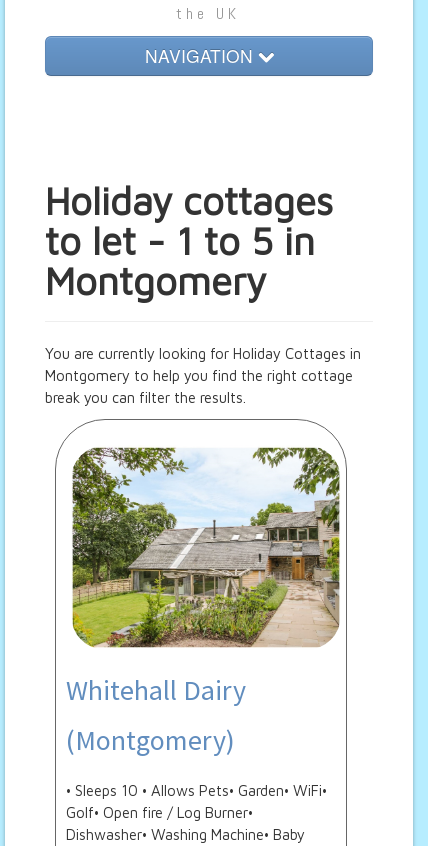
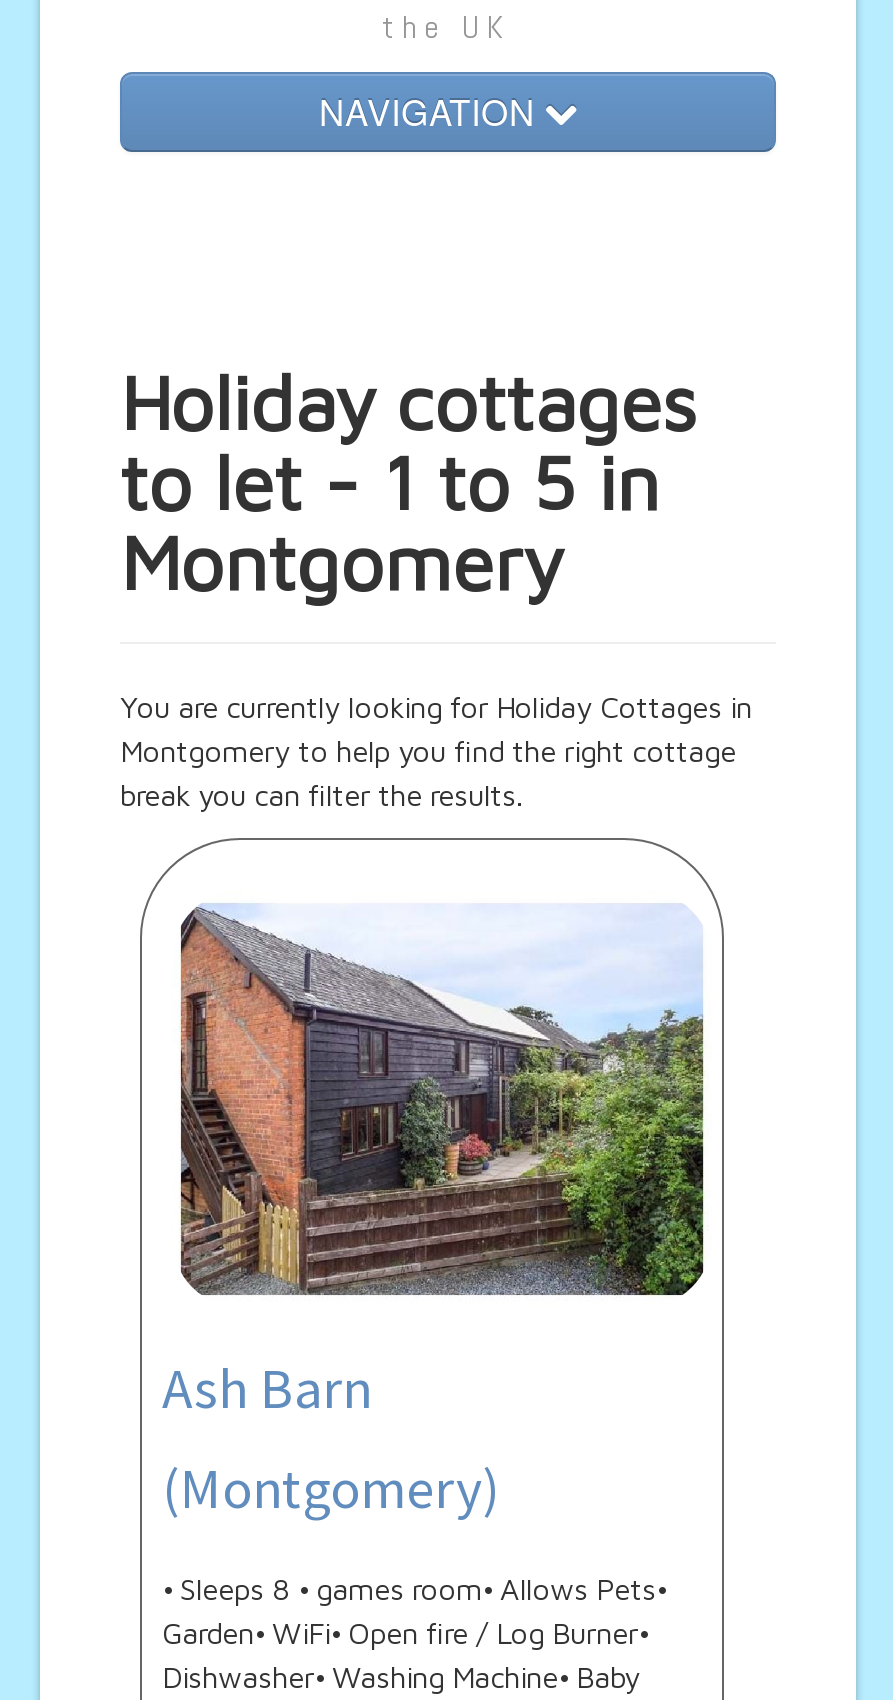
[66,446,341,708] [image] | Whitehall Dairy -> [162,902,710,1424] [image] | Ash Barn
[66,782,327,821] • Sleeps 10 • Allows Pets• Garden• WiFi• | Golf• Open fire / Log Burner• -> [162,1572,666,1650] • Sleeps 8 • games room• Allows Pets• | Garden• WiFi• Open fire / Log Burner•

